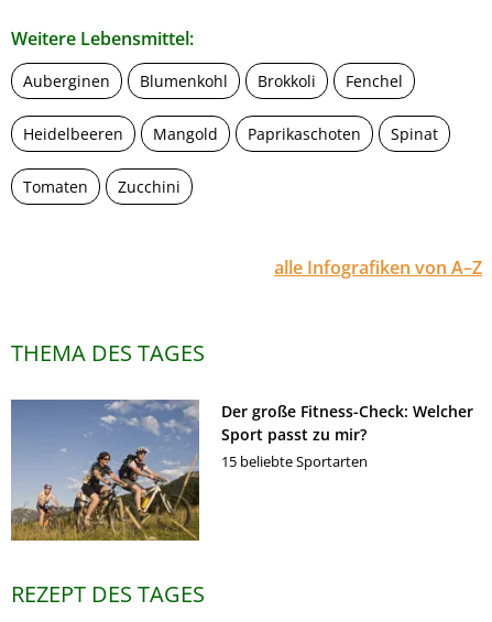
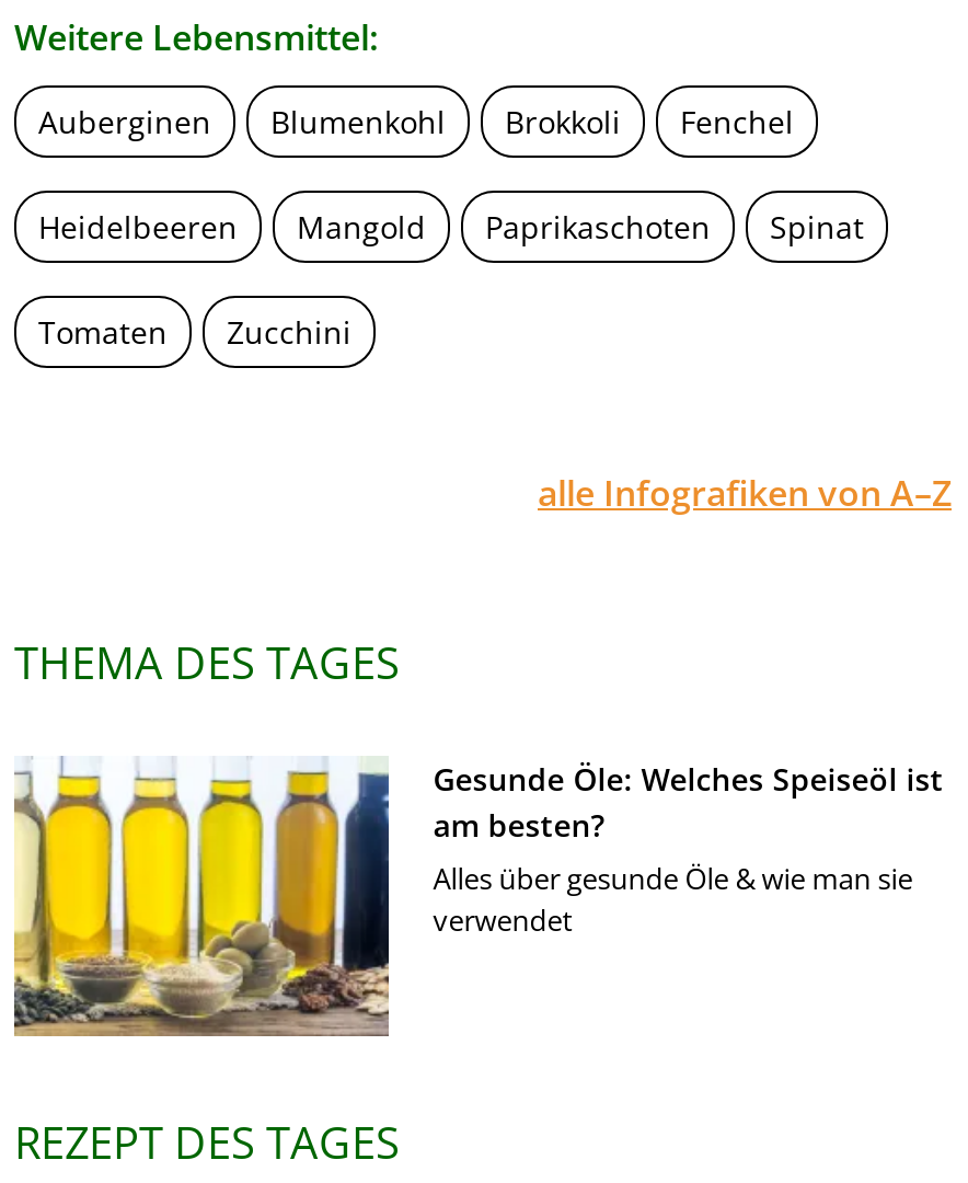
[10,399,474,542] [image] | Der große Fitness-Check: Welcher | Sport passt zu mir? | 15 beliebte Sportarten -> [12,756,943,1036] [image] | Gesunde Öle: Welches Speiseöl ist | am besten? | Alles über gesunde Öle & wie man sie | verwendet

